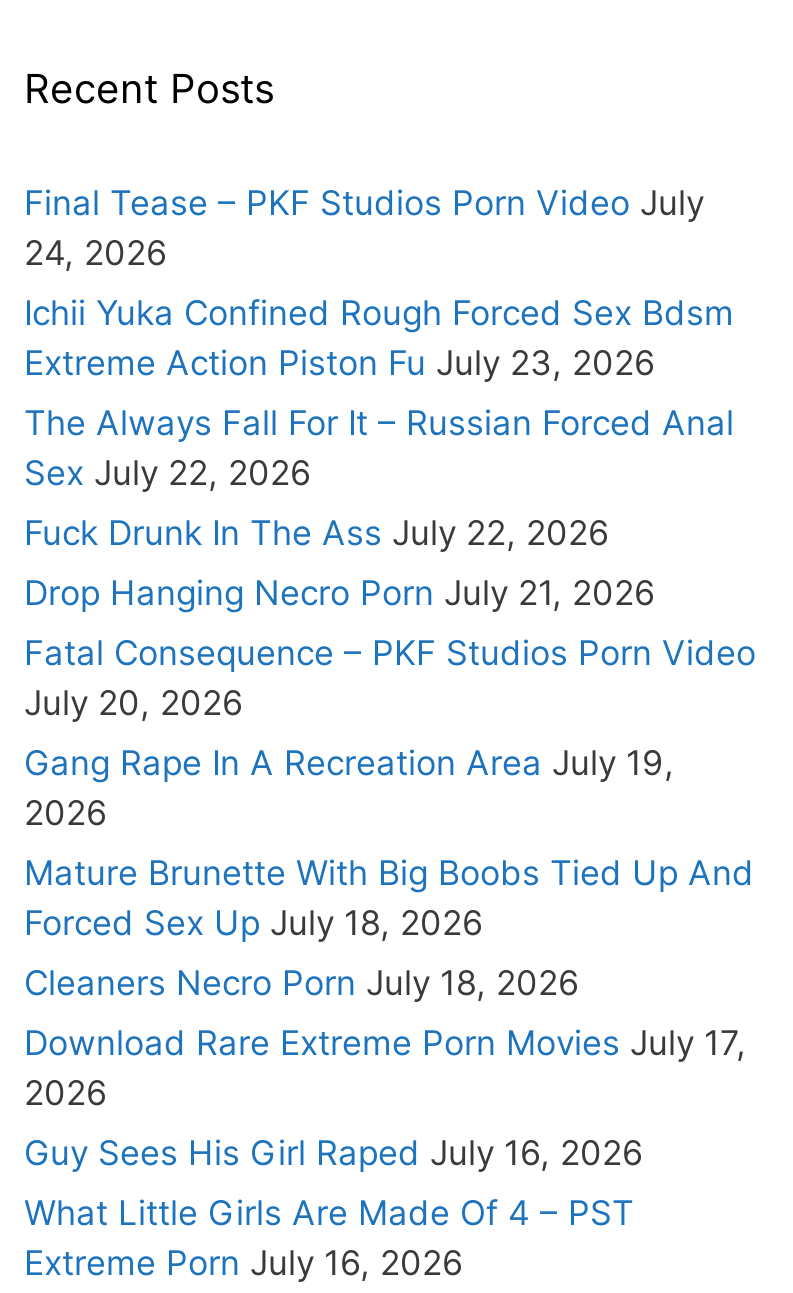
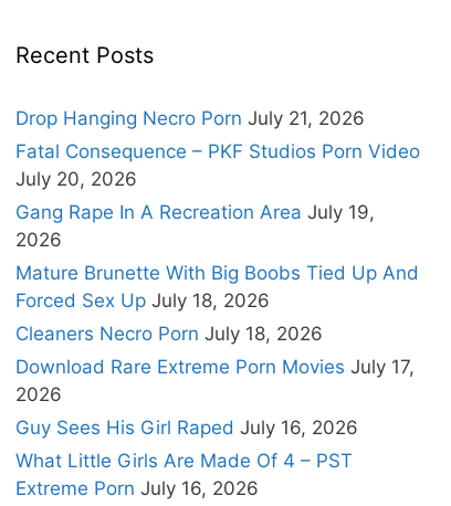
[24,183,734,553] Final Tease – PKF Studios Porn Video July | 24, 2026 | Ichii Yuka Confined Rough Forced Sex Bdsm | Extreme Action Piston Fu July 23, 2026 | The Always Fall For It – Russian Forced Anal | Sex July 22, 2026 | Fuck Drunk In The Ass July 22, 2026 -> none

